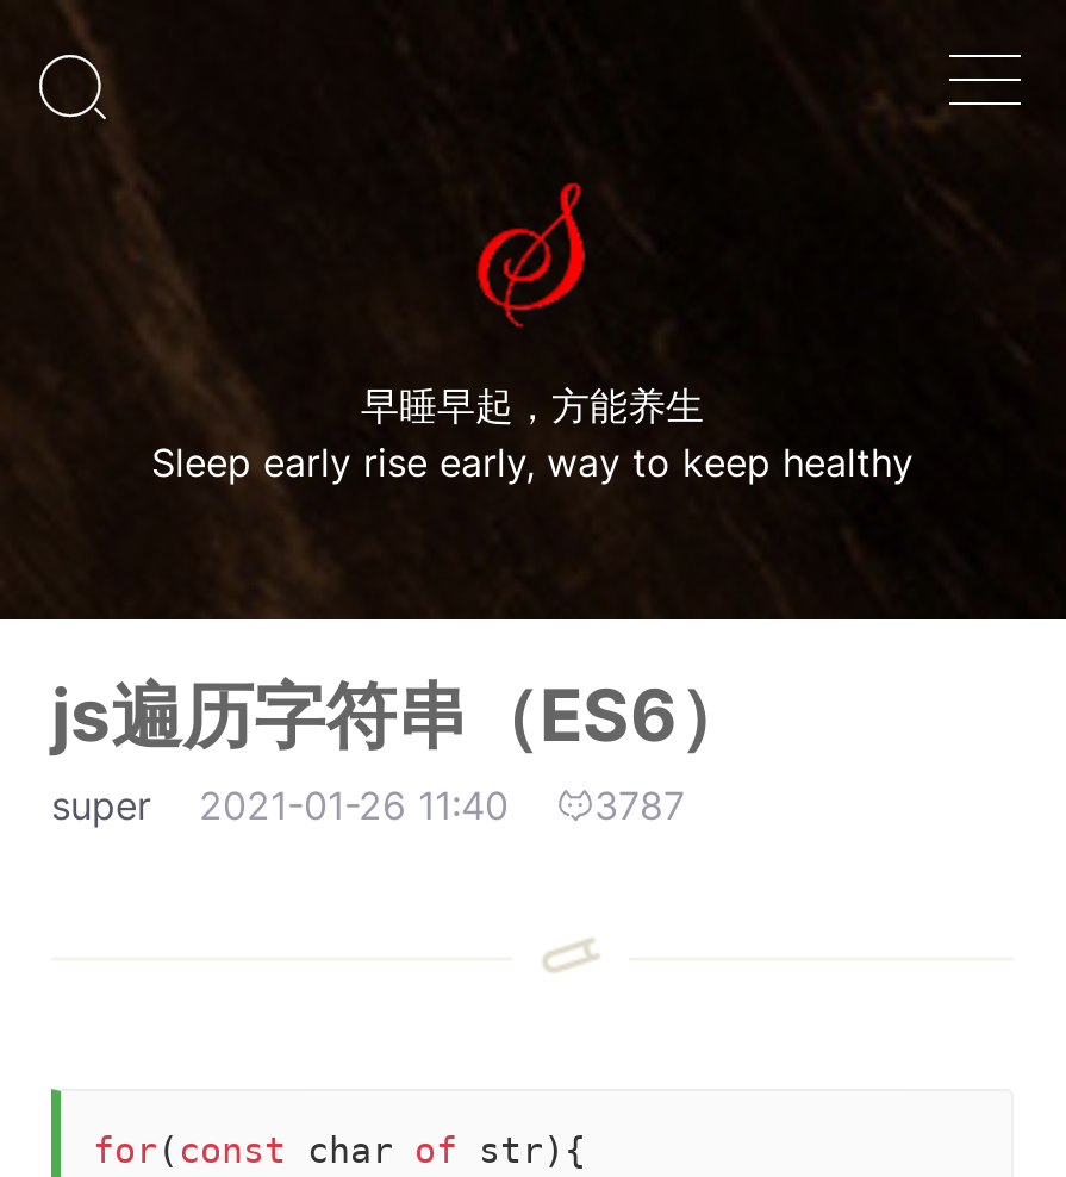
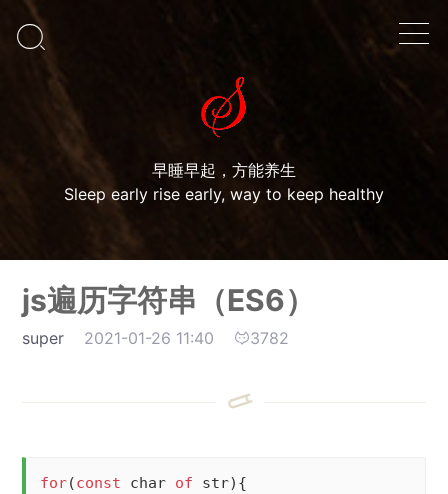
[51,781,685,829] super 2021-01-26 11:40 3787 -> [22,328,289,348] super 2021-01-26 11:40 3782

